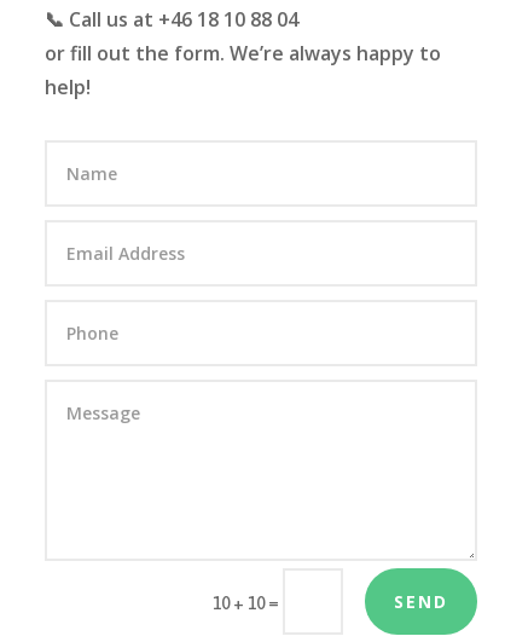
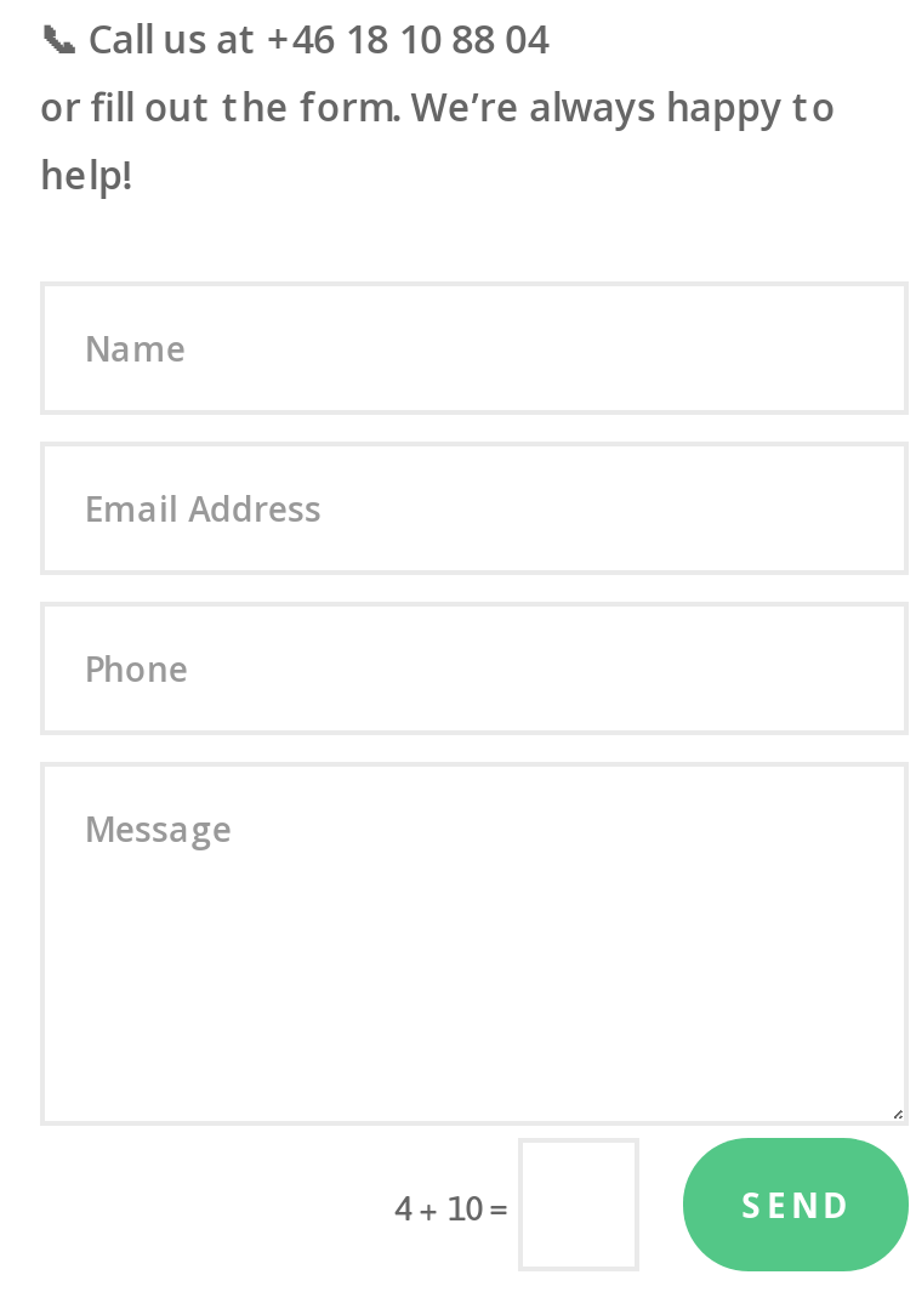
[213,592,283,612] 10 + 10 = -> [395,1187,519,1228] 4 + 10 =

